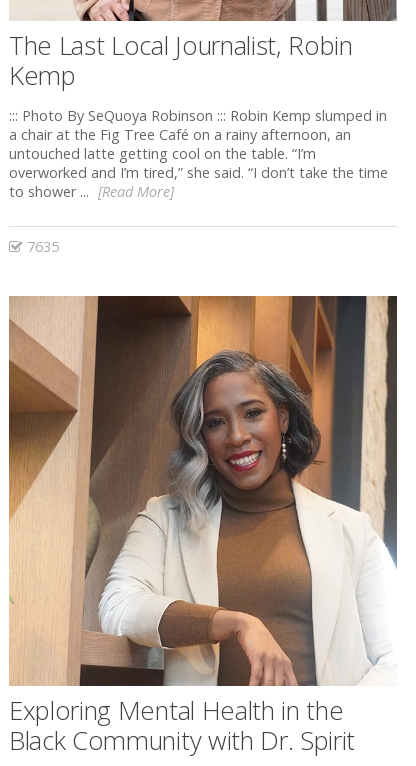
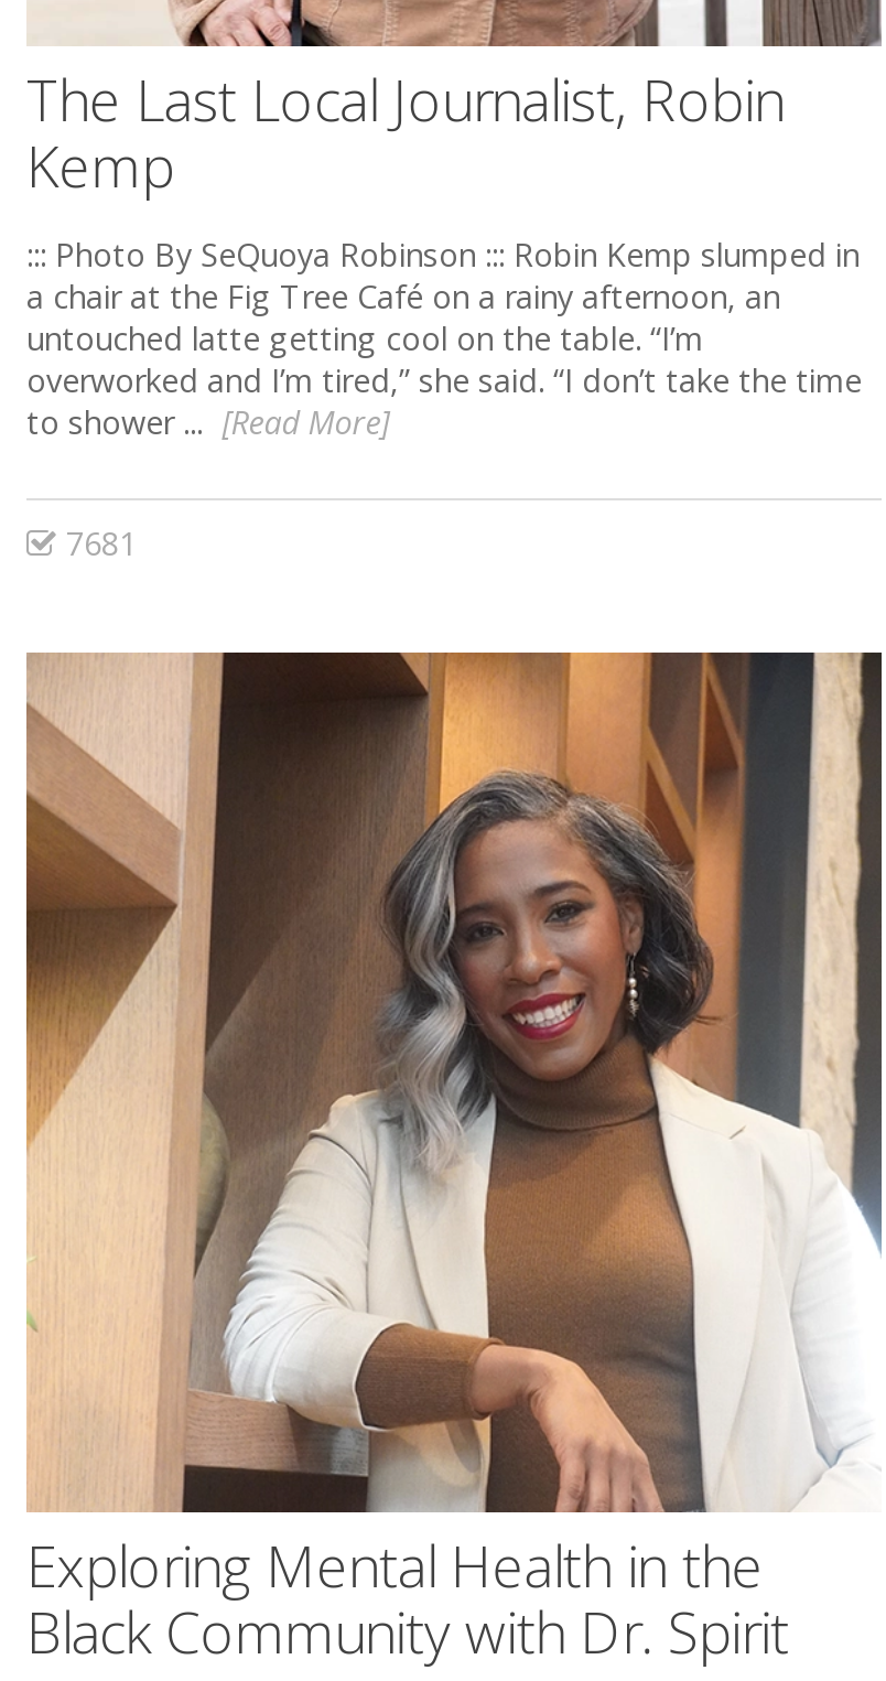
[23,237,59,256] 7635 -> [57,523,137,565] 7681

